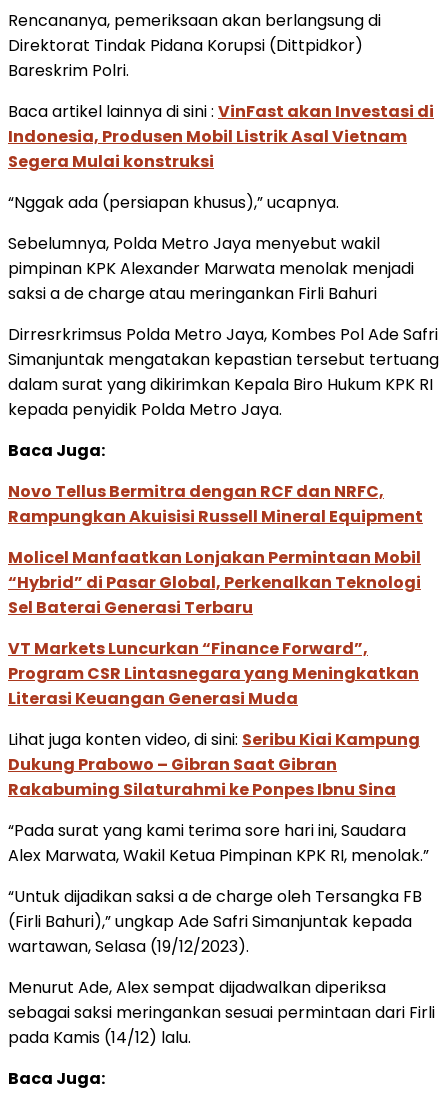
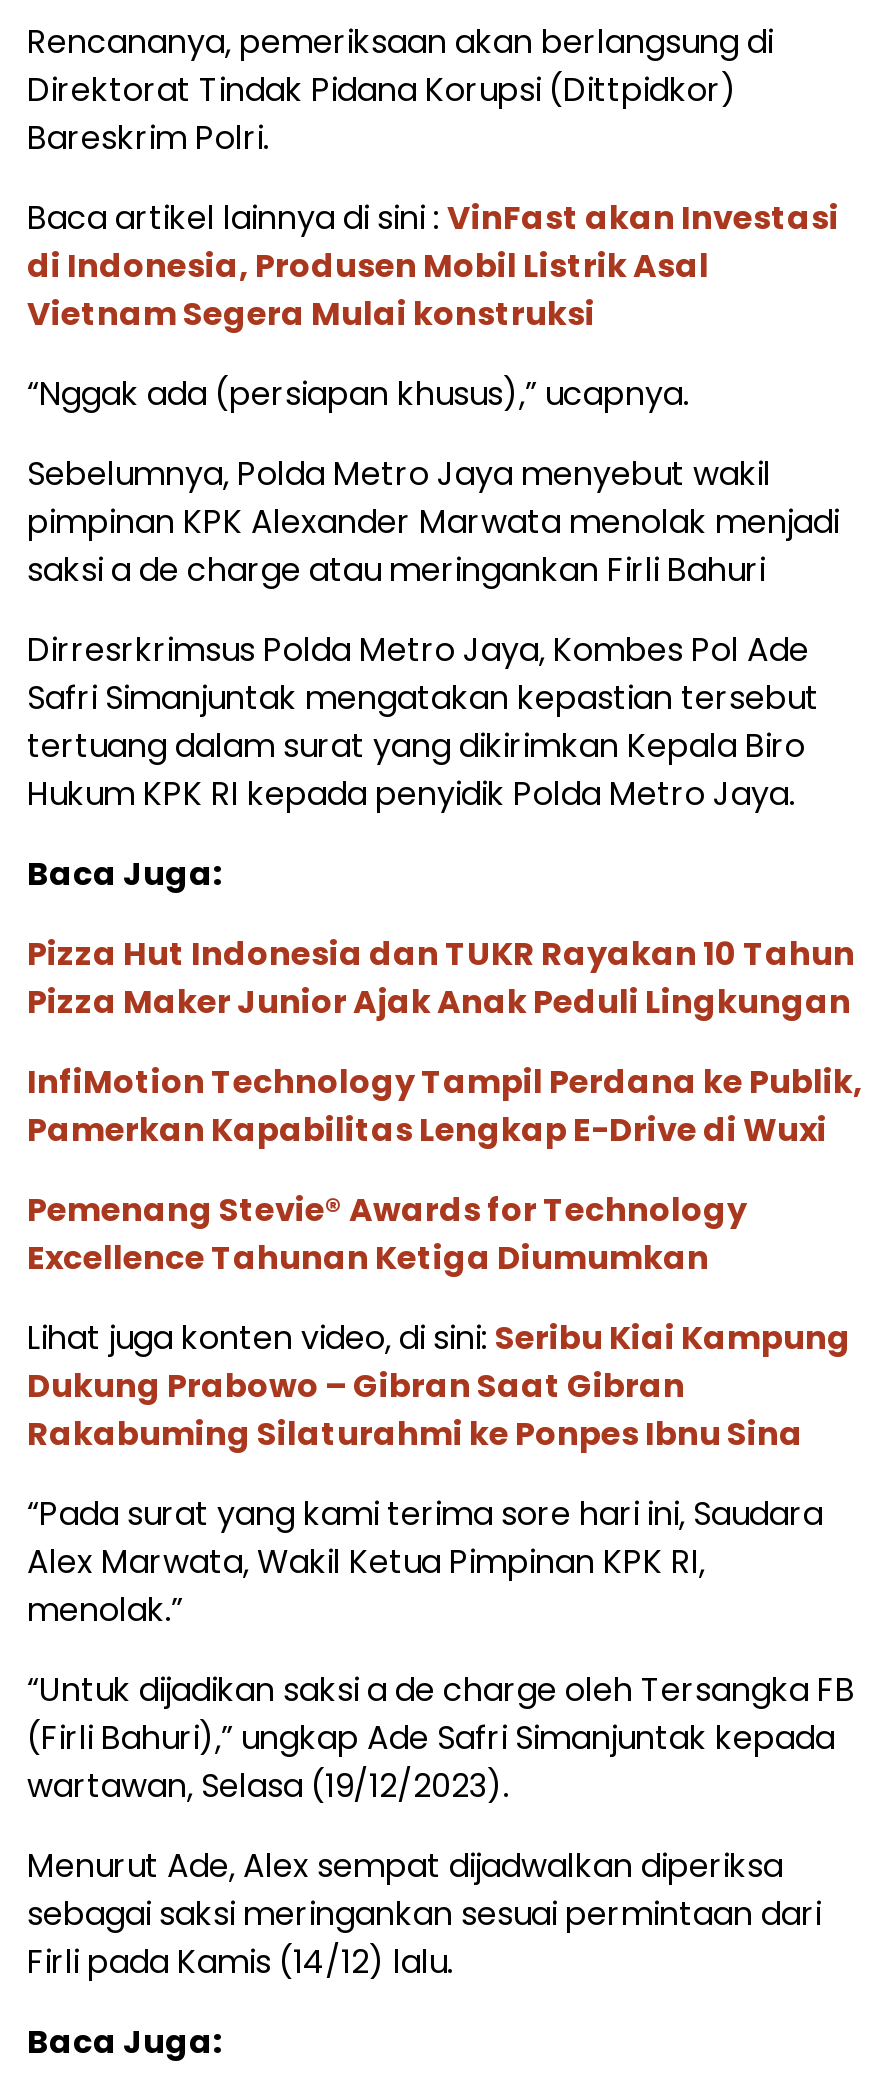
[8,480,423,528] Novo Tellus Bermitra dengan RCF dan NRFC, | Rampungkan Akuisisi Russell Mineral Equipment -> [27,932,855,1026] Pizza Hut Indonesia dan TUKR Rayakan 10 Tahun | Pizza Maker Junior Ajak Anak Peduli Lingkungan
[8,546,421,619] Molicel Manfaatkan Lonjakan Permintaan Mobil | “Hybrid” di Pasar Global, Perkenalkan Teknologi | Sel Baterai Generasi Terbaru -> [27,1060,863,1154] InfiMotion Technology Tampil Perdana ke Publik, | Pamerkan Kapabilitas Lengkap E-Drive di Wuxi
[8,637,419,710] VT Markets Luncurkan “Finance Forward”, | Program CSR Lintasnegara yang Meningkatkan | Literasi Keuangan Generasi Muda -> [27,1188,747,1282] Pemenang Stevie® Awards for Technology | Excellence Tahunan Ketiga Diumumkan
moved [8,819,406,842] -> [27,1492,823,1538]: “Pada surat yang kami terima sore hari ini, Saudara

